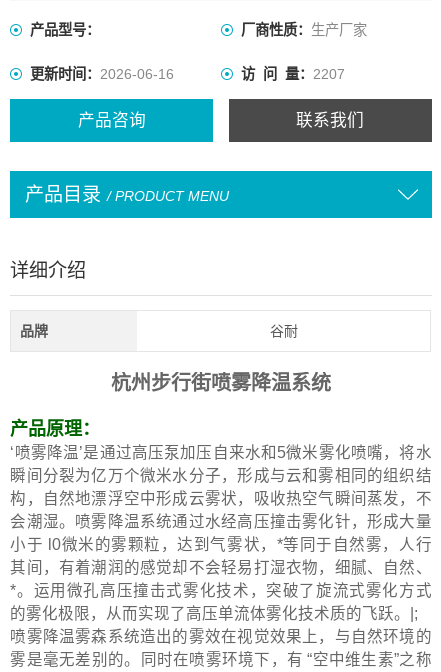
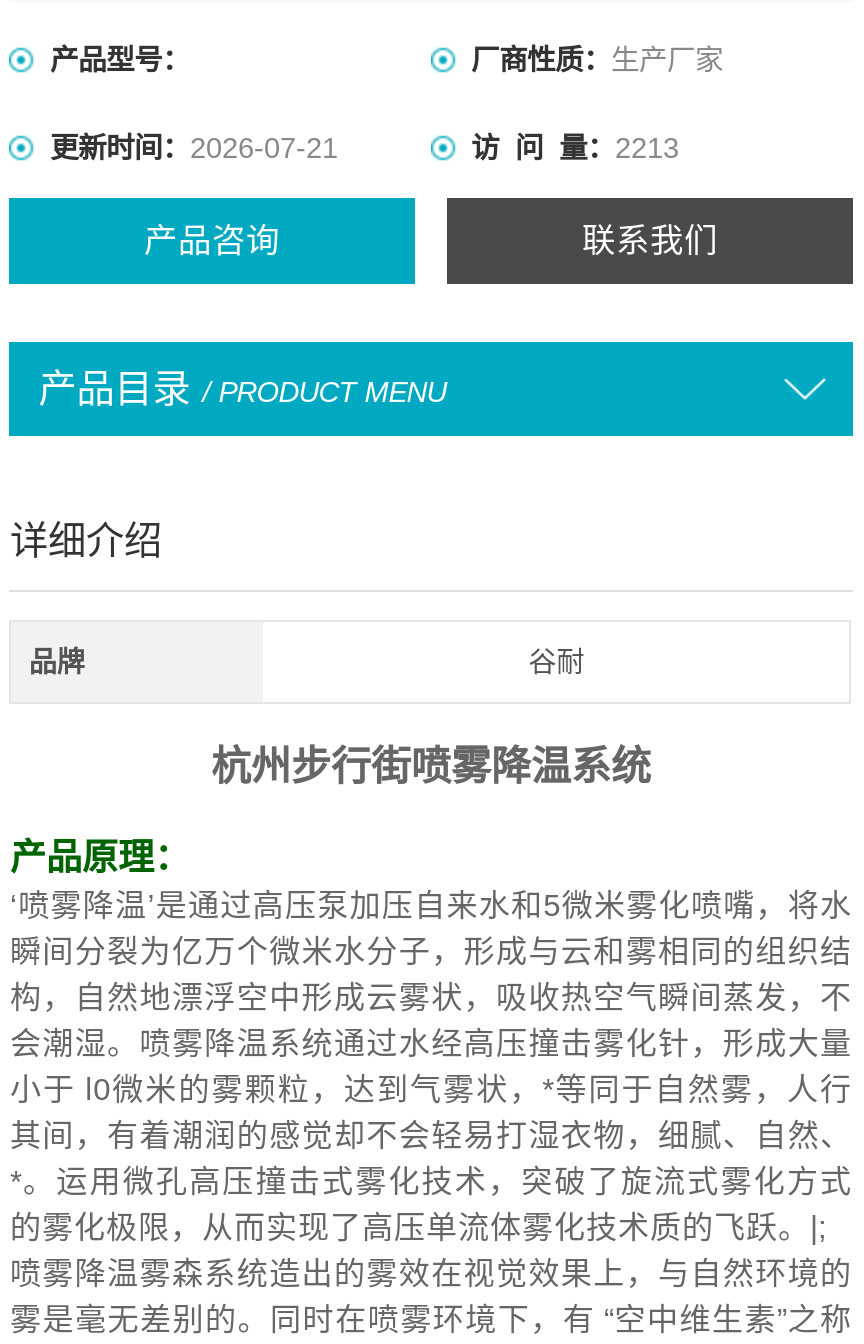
[30,66,174,82] 更新时间：2026-06-16 -> [50,133,338,165] 更新时间：2026-07-21
[241,66,345,82] 访 问 量：2207 -> [471,133,679,165] 访 问 量：2213

